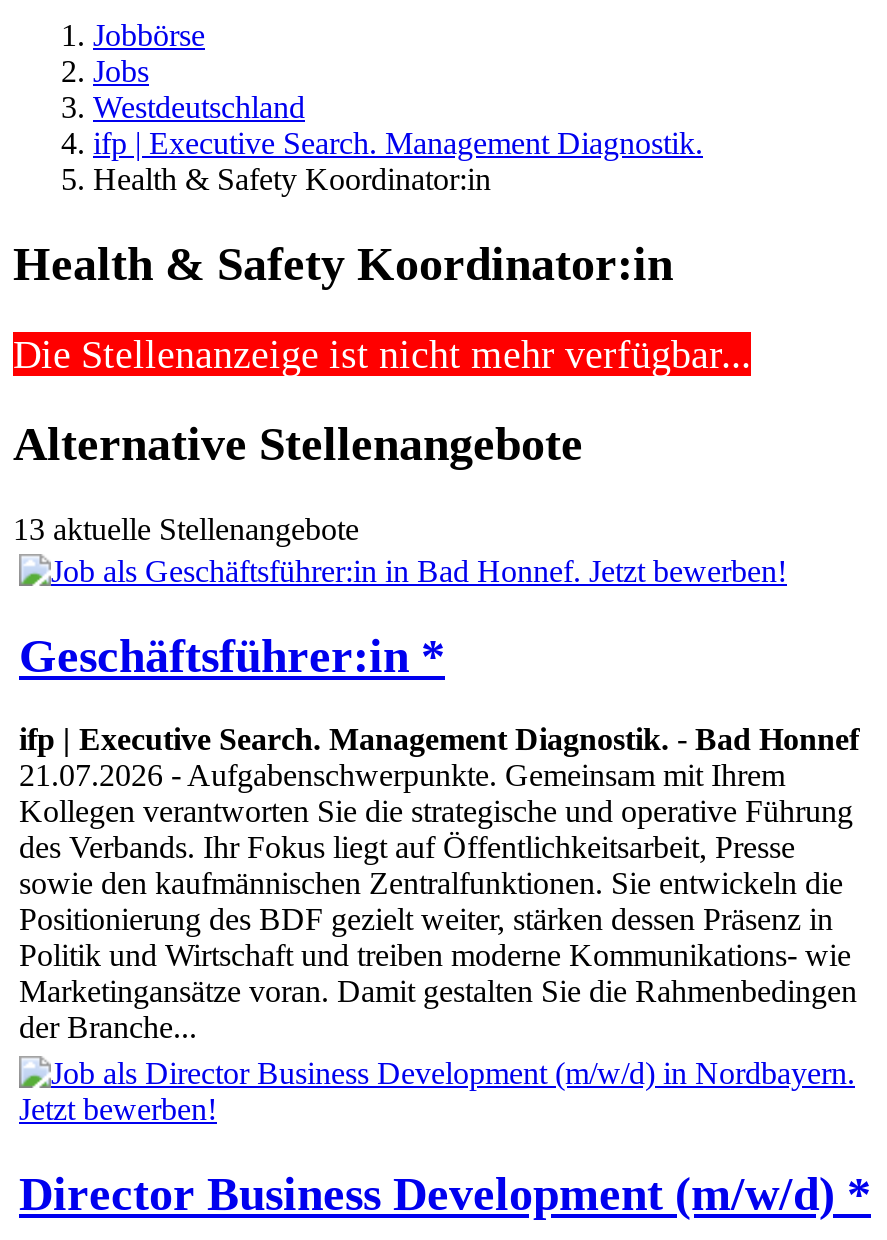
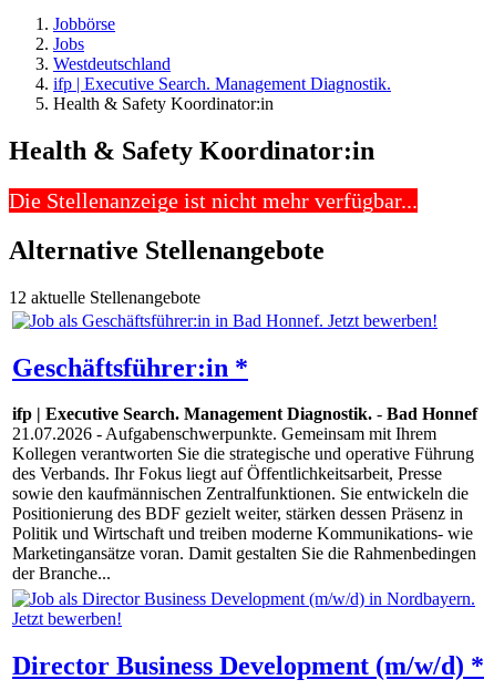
[13,511,359,545] 13 aktuelle Stellenangebote -> [9,288,200,306] 12 aktuelle Stellenangebote

